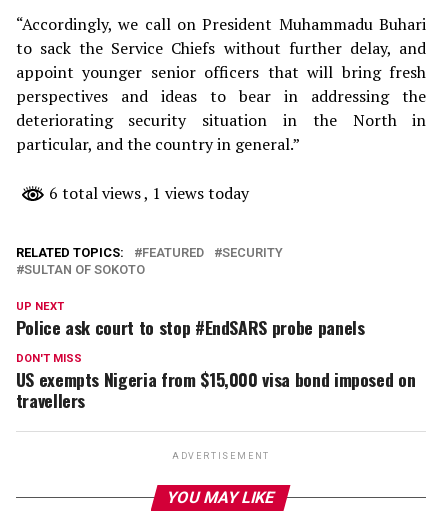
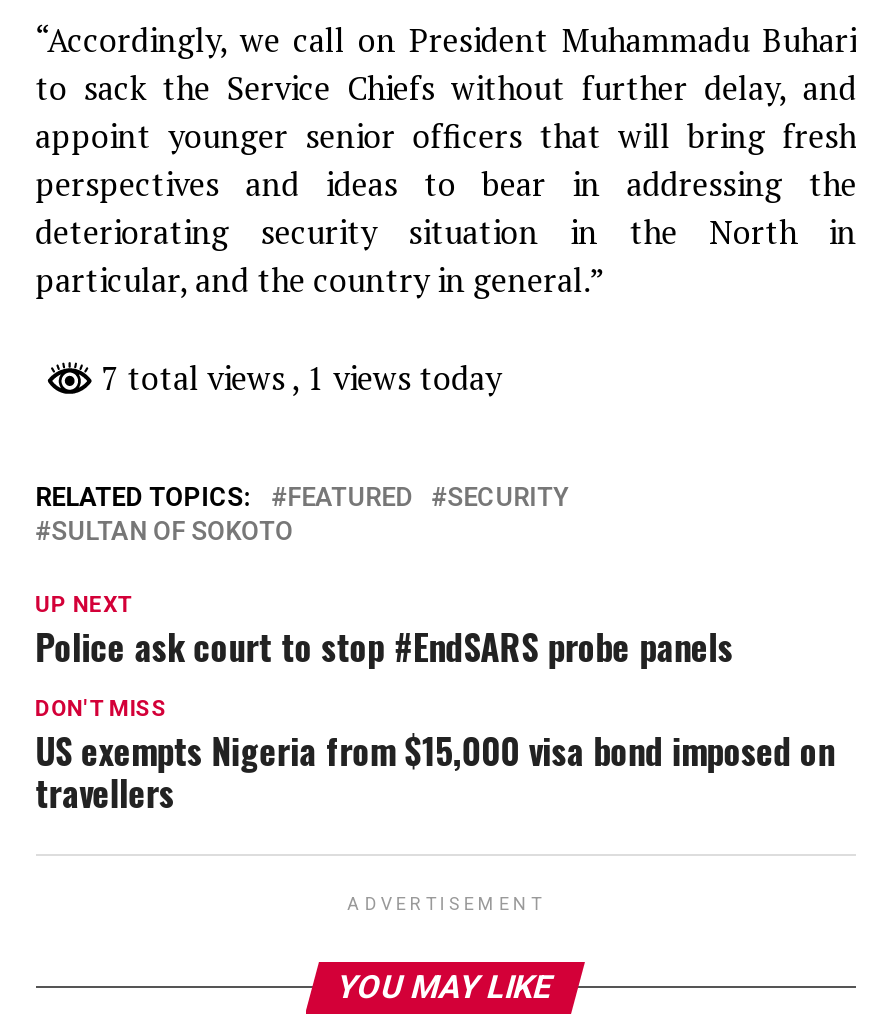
[45,182,249,204] 6 total views, 1 views today -> [93,355,501,399] 7 total views, 1 views today

